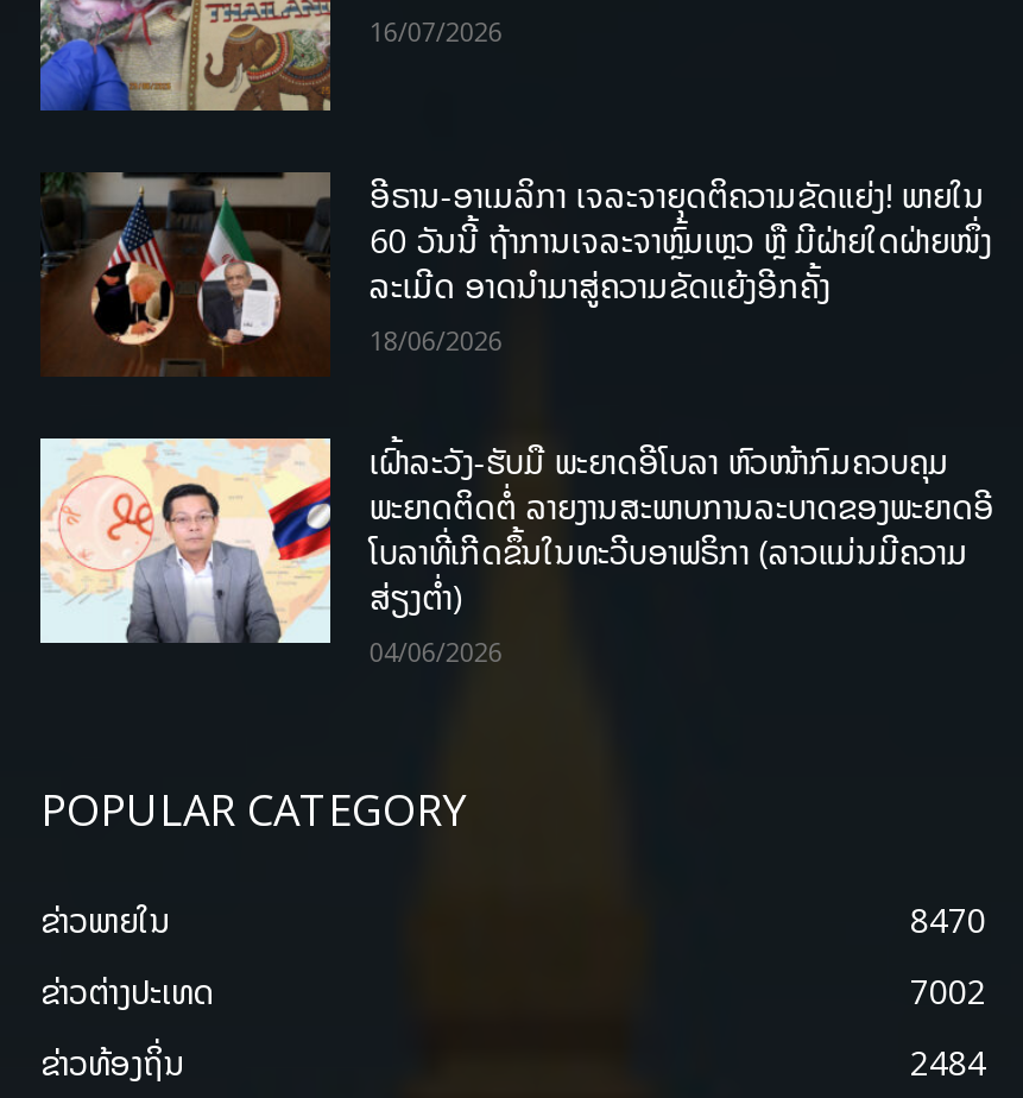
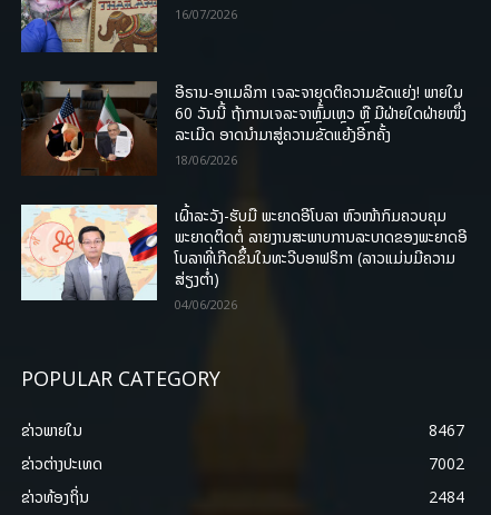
[910,896,986,942] 8470 -> [429,420,464,441] 8467

